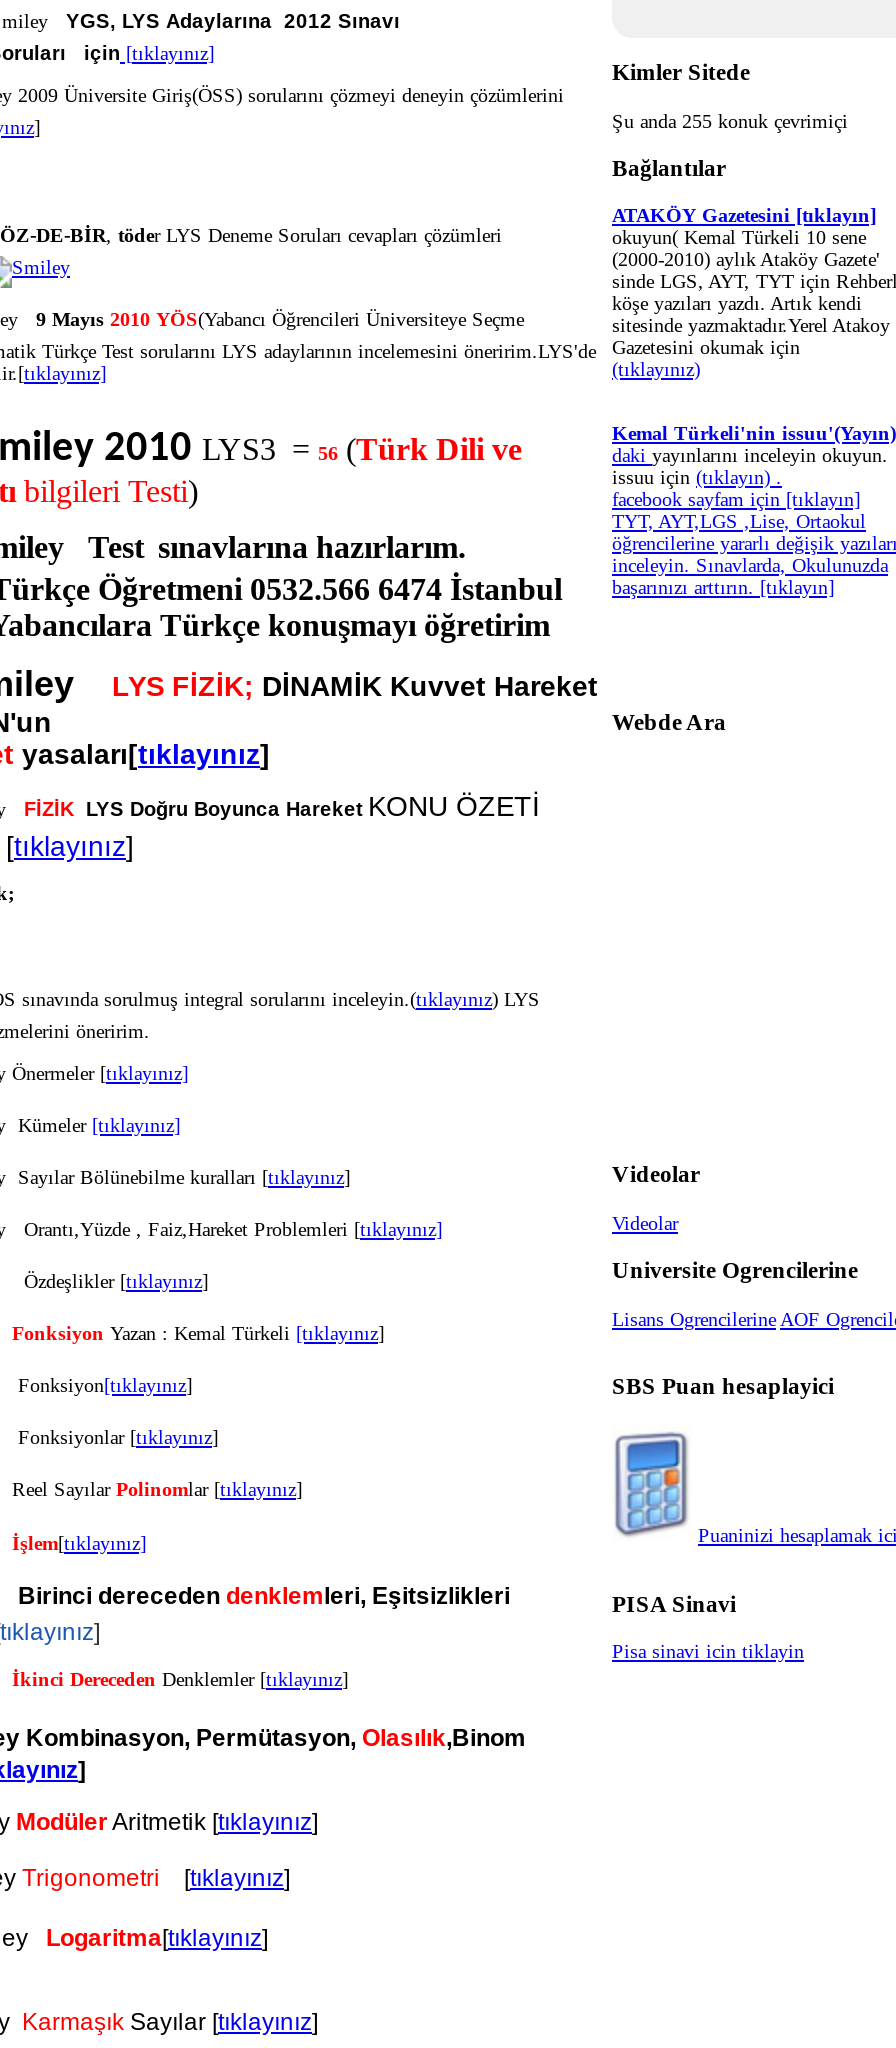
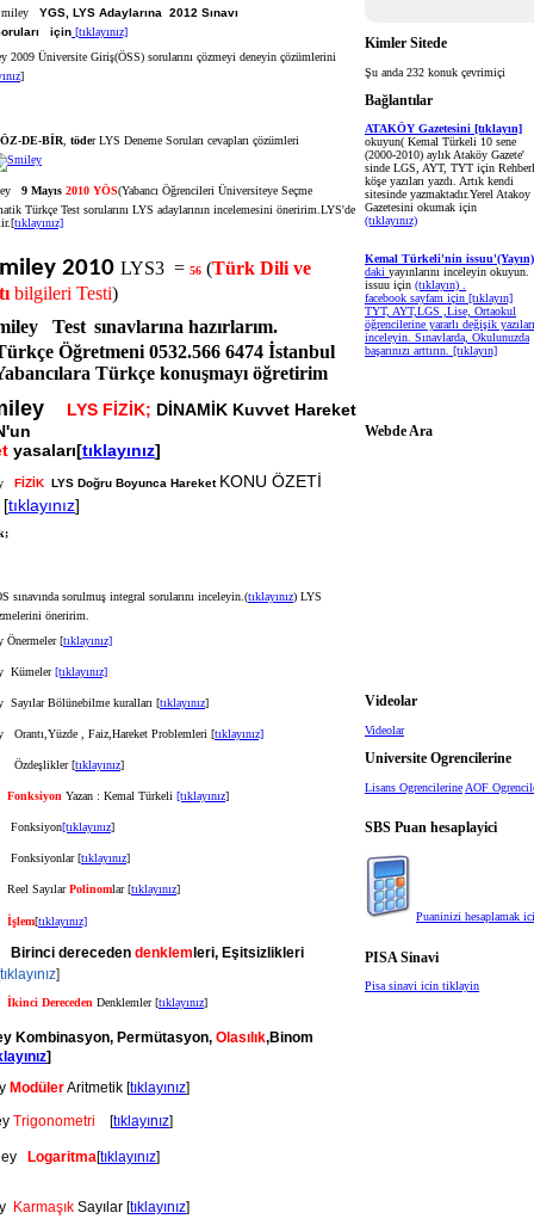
[612,110,848,132] Şu anda 255 konuk çevrimiçi -> [365,66,505,79] Şu anda 232 konuk çevrimiçi

